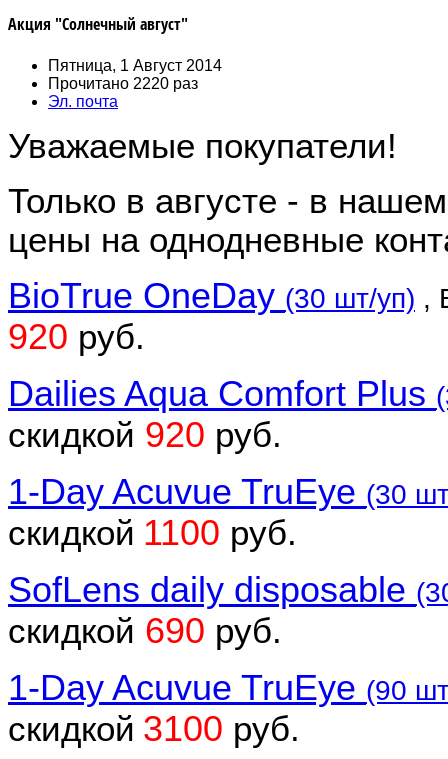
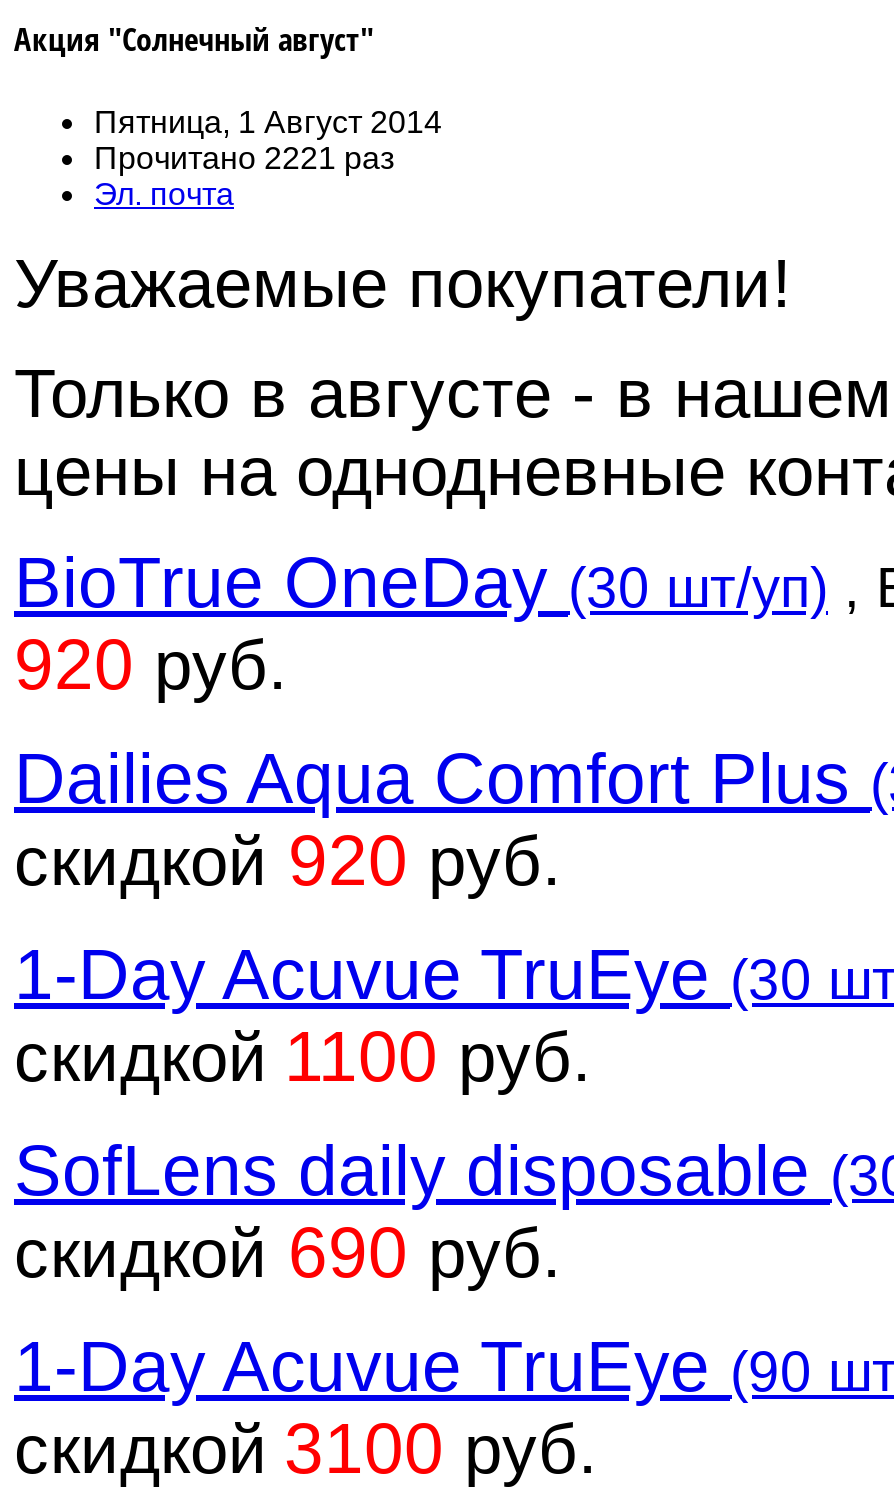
[48,74,198,91] Прочитано 2220 раз -> [94,140,394,174] Прочитано 2221 раз

